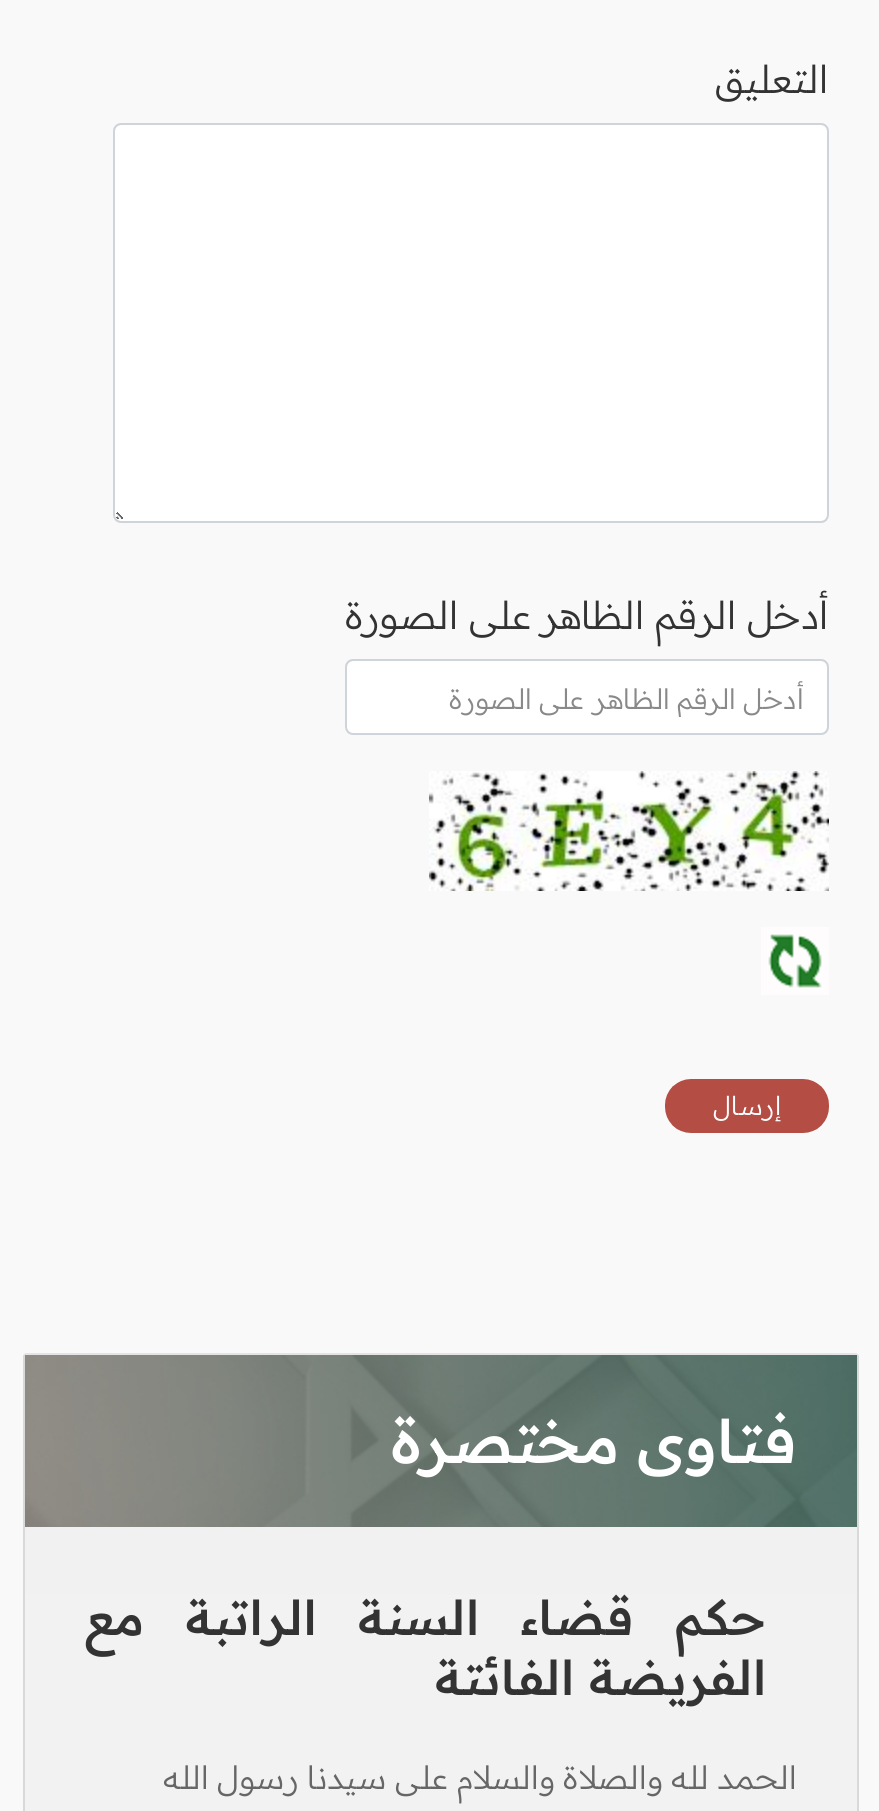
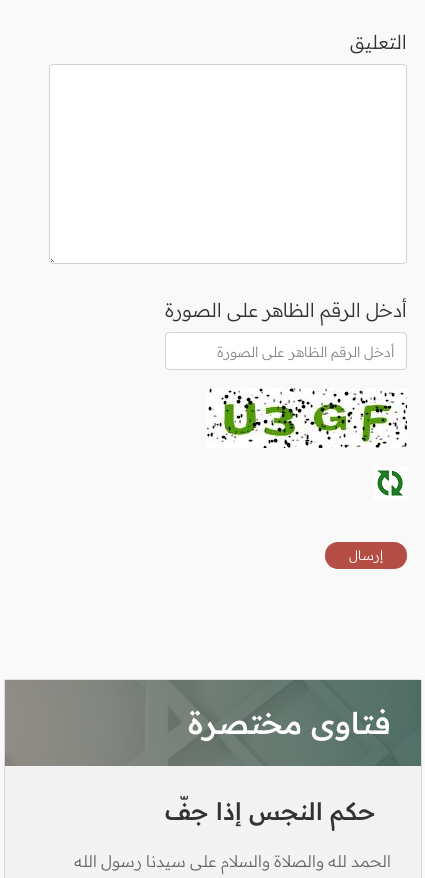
[427,769,829,893] [image] -> [206,387,408,449] [image]
[85,1586,767,1706] حكم قضاء السنة الراتبة مع | الفريضة الفائتة -> [165,796,376,826] حكم النجس إذا جفّ

